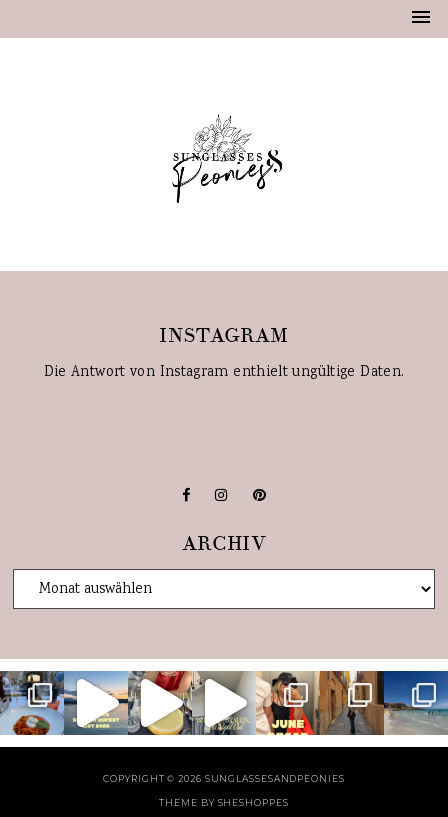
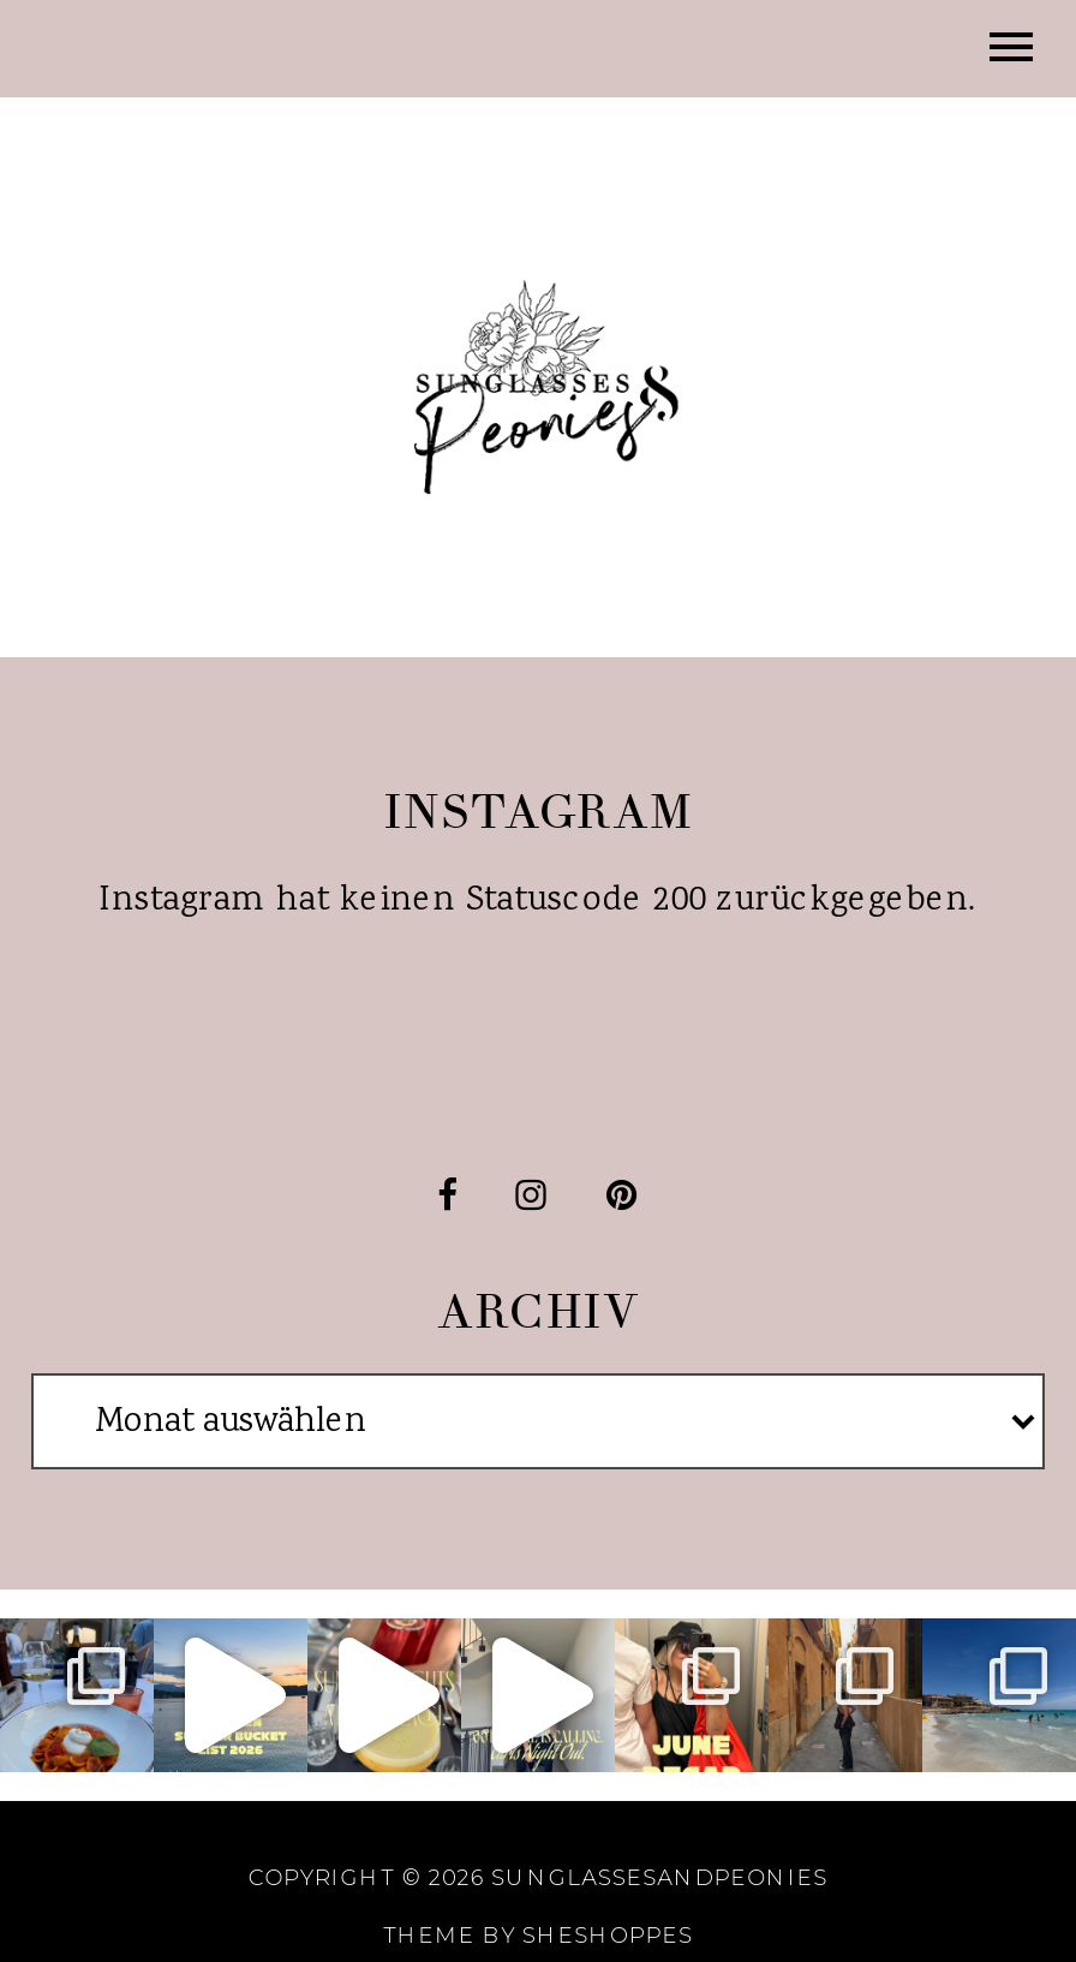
[44,362,404,383] Die Antwort von Instagram enthielt ungültige Daten. -> [99,876,977,926] Instagram hat keinen Statuscode 200 zurückgegeben.

